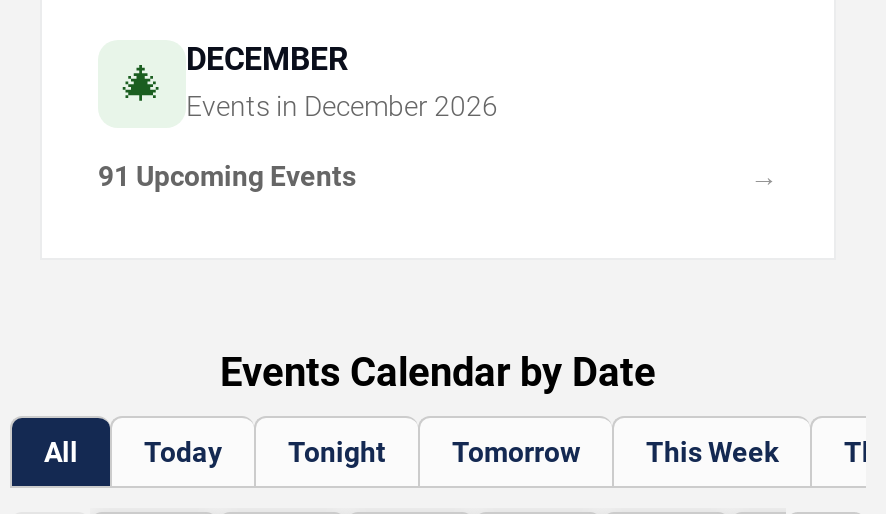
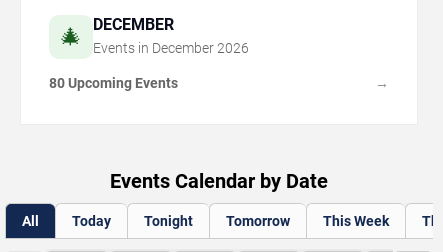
[98,159,356,191] 91 Upcoming Events -> [49,74,178,90] 80 Upcoming Events

